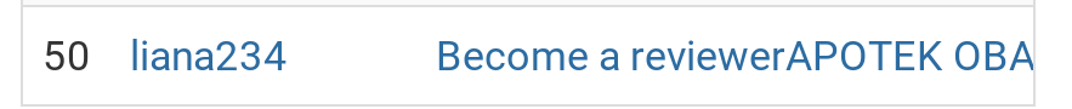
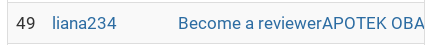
[42,31,288,80] 50 liana234 -> [16,13,117,33] 49 liana234

